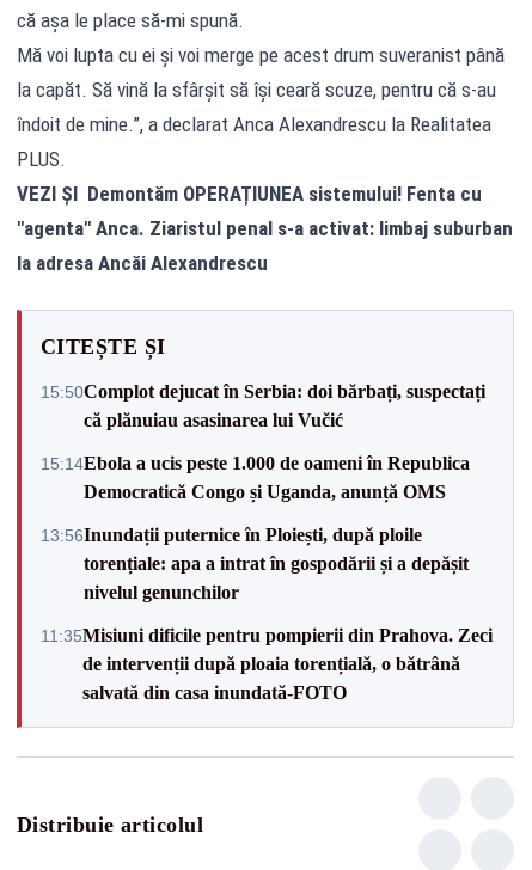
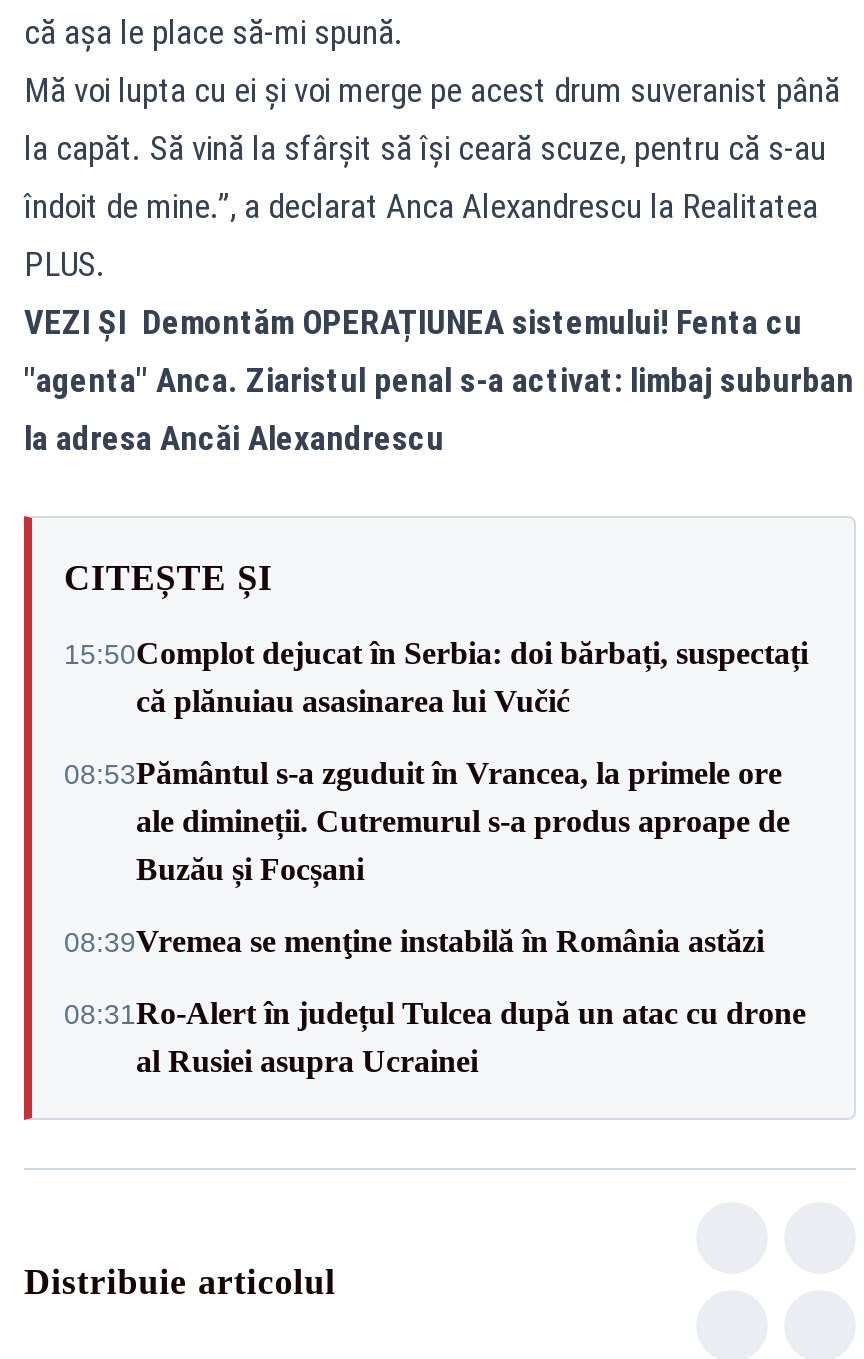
[41,452,470,501] 15:14Ebola a ucis peste 1.000 de oameni în Republica | Democratică Congo și Uganda, anunță OMS -> [64,756,790,886] 08:53Pământul s-a zguduit în Vrancea, la primele ore | ale dimineții. Cutremurul s-a produs aproape de | Buzău și Focșani
[41,524,469,602] 13:56Inundații puternice în Ploiești, după ploile | torențiale: apa a intrat în gospodării și a depășit | nivelul genunchilor -> [64,924,764,958] 08:39Vremea se menţine instabilă în România astăzi
[41,624,493,702] 11:35Misiuni dificile pentru pompierii din Prahova. Zeci | de intervenții după ploaia torențială, o bătrână | salvată din casa inundată-FOTO -> [64,996,806,1078] 08:31Ro-Alert în județul Tulcea după un atac cu drone | al Rusiei asupra Ucrainei

